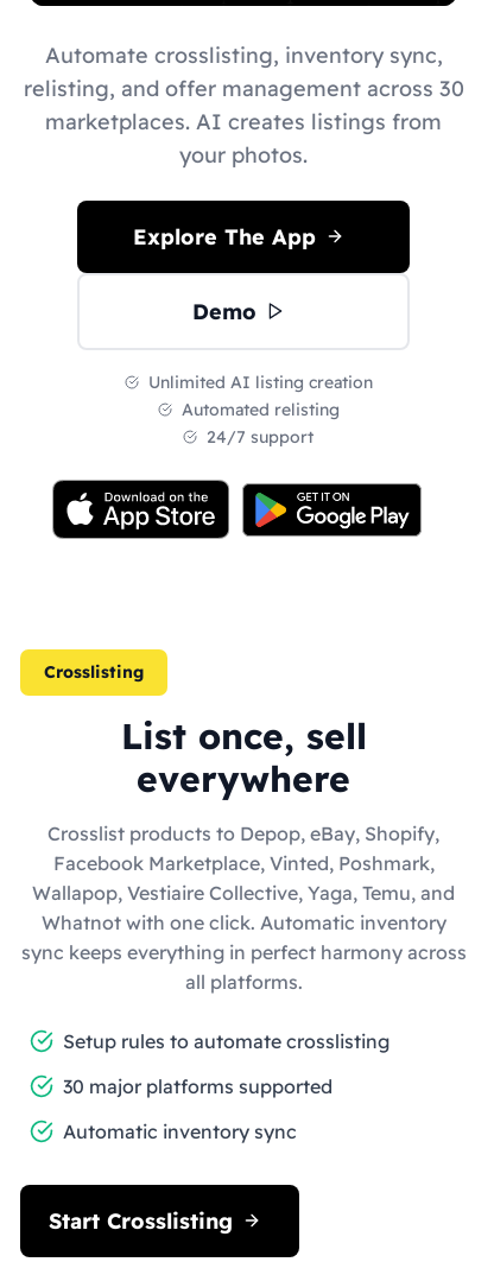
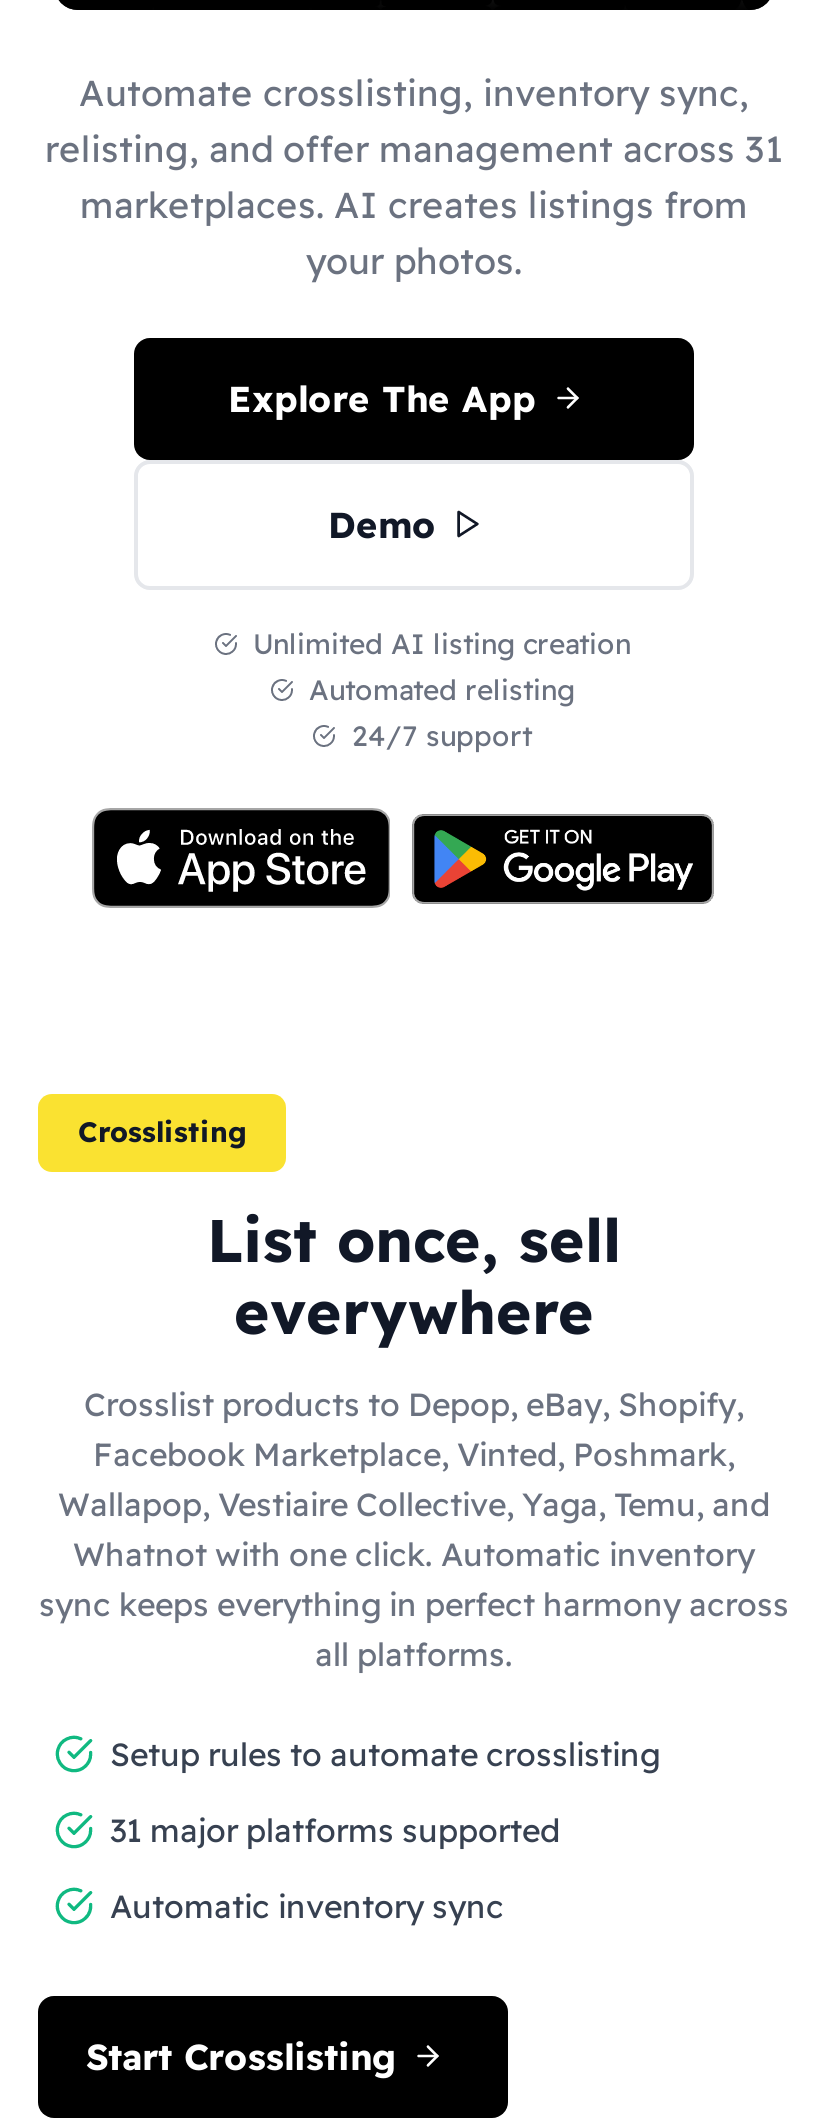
[23,74,464,102] relisting, and offer management across 30 -> [45,125,783,171] relisting, and offer management across 31
[63,1074,332,1098] 30 major platforms supported -> [110,1809,560,1849] 31 major platforms supported

